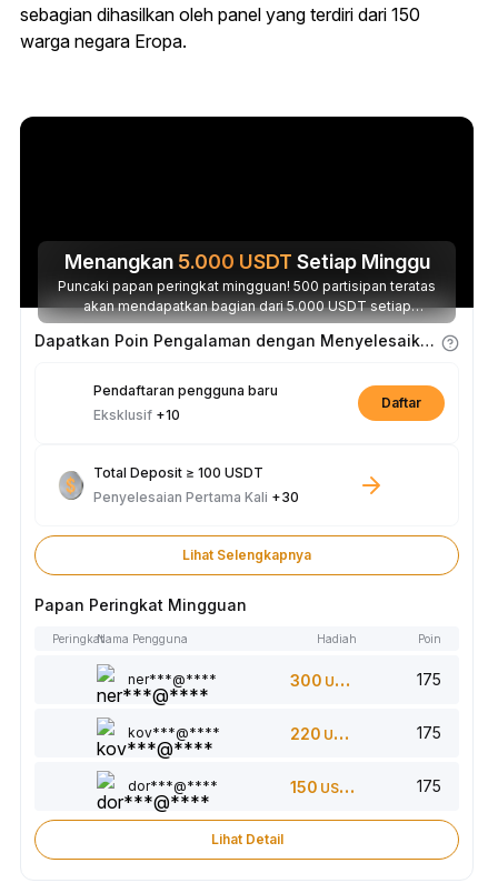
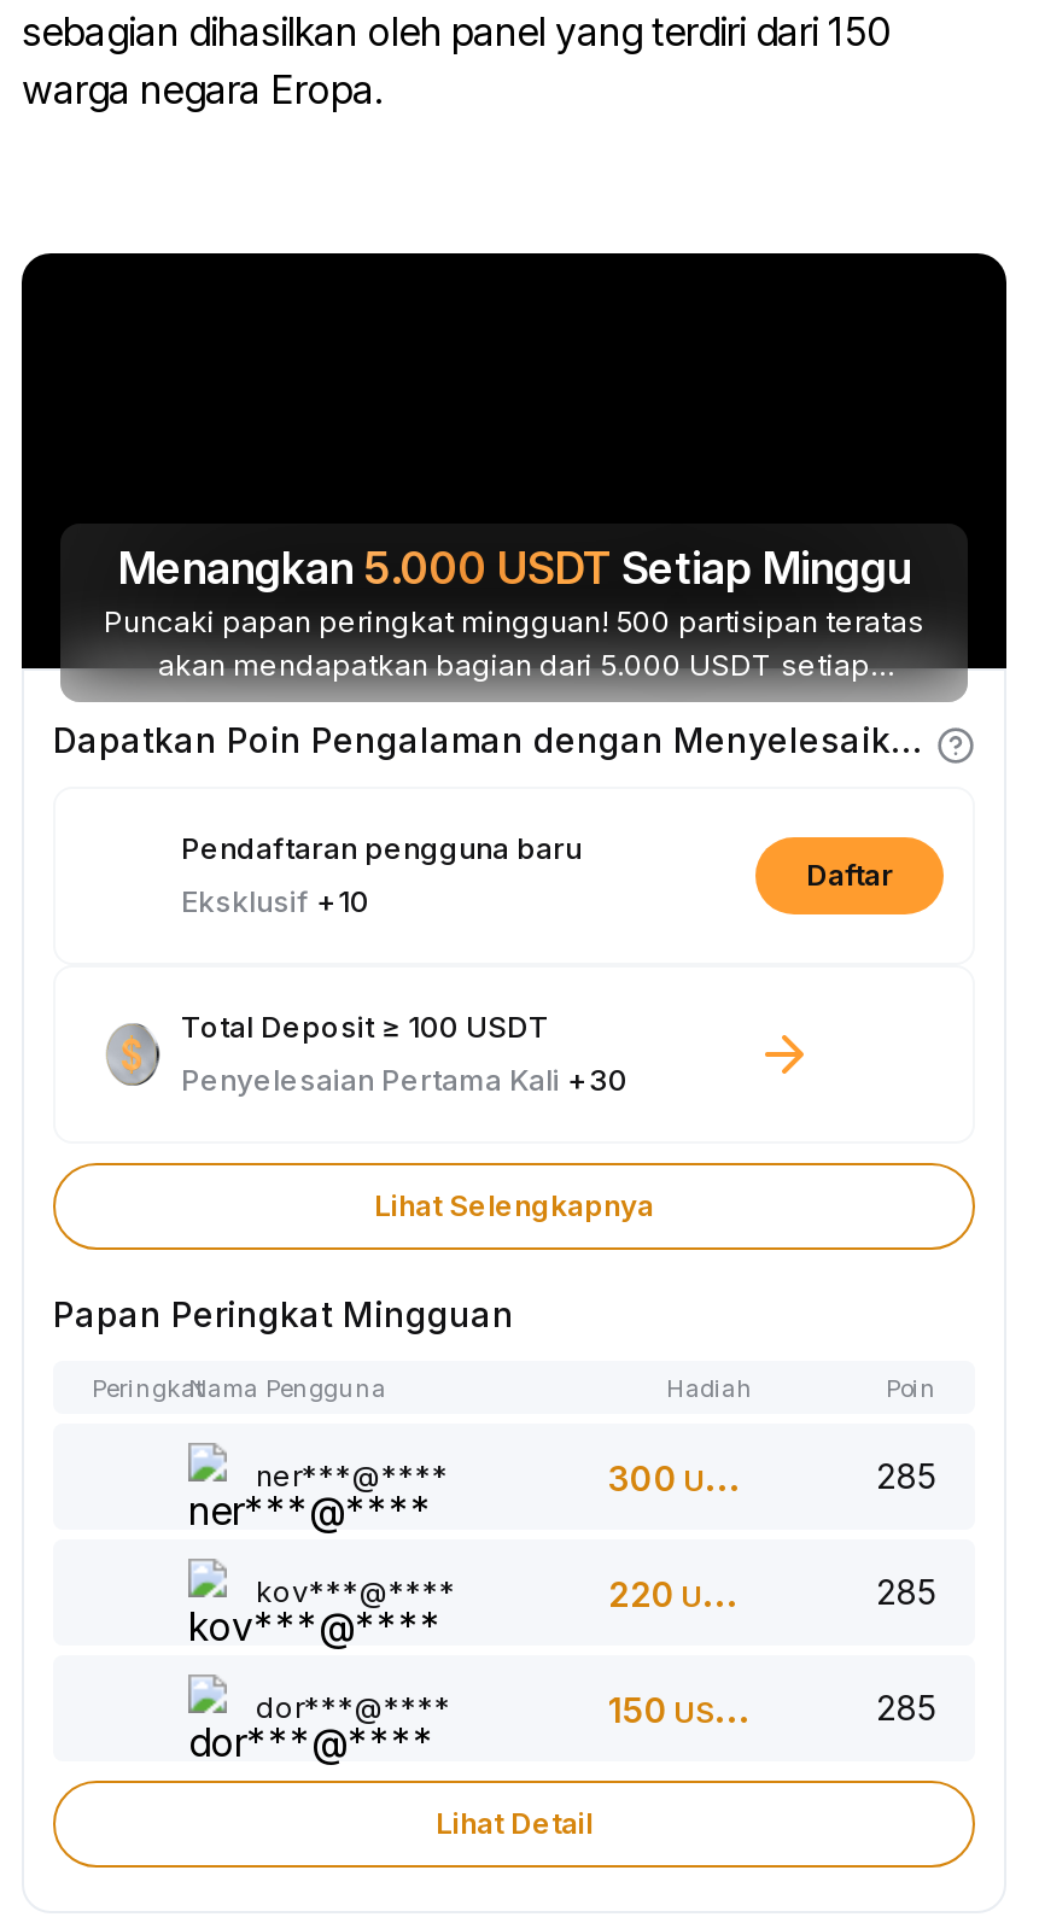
[417,670,441,689] 175 -> [876,1455,936,1496] 285
[417,723,441,742] 175 -> [876,1571,936,1612] 285
[417,776,441,795] 175 -> [876,1687,936,1728] 285

